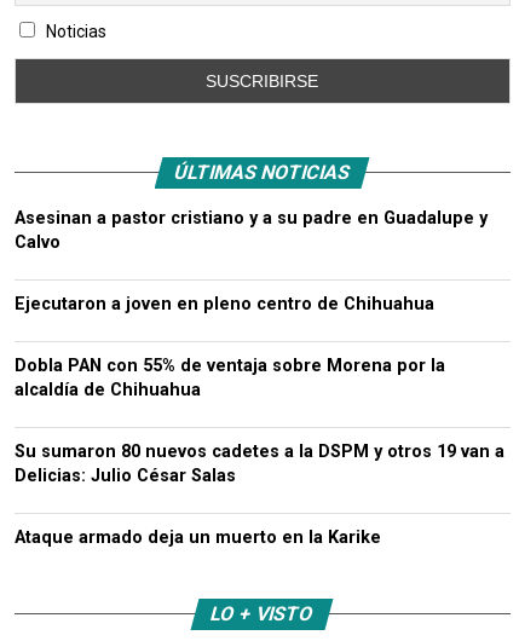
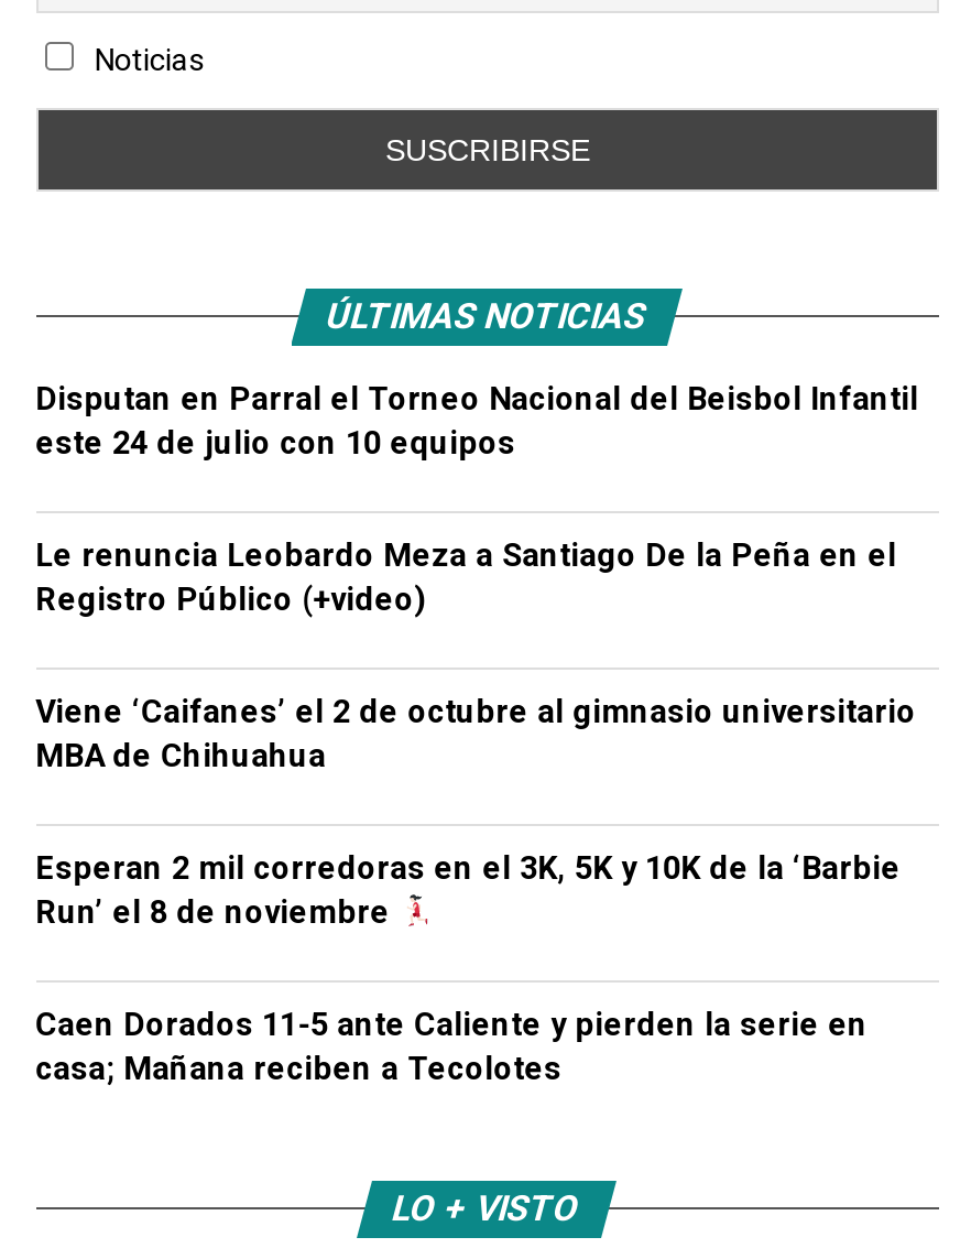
[14,208,487,253] Asesinan a pastor cristiano y a su padre en Guadalupe y | Calvo -> [36,382,919,463] Disputan en Parral el Torneo Nacional del Beisbol Infantil | este 24 de julio con 10 equipos
[14,294,434,315] Ejecutaron a joven en pleno centro de Chihuahua -> [36,538,897,619] Le renuncia Leobardo Meza a Santiago De la Peña en el | Registro Público (+video)
[14,356,445,401] Dobla PAN con 55% de ventaja sobre Morena por la | alcaldía de Chihuahua -> [36,694,916,776] Viene ‘Caifanes’ el 2 de octubre al gimnasio universitario | MBA de Chihuahua
[14,442,504,486] Su sumaron 80 nuevos cadetes a la DSPM y otros 19 van a | Delicias: Julio César Salas -> [36,851,901,932] Esperan 2 mil corredoras en el 3K, 5K y 10K de la ‘Barbie | Run’ el 8 de noviembre
[14,528,381,548] Ataque armado deja un muerto en la Karike -> [36,1007,868,1089] Caen Dorados 11-5 ante Caliente y pierden la serie en | casa; Mañana reciben a Tecolotes

